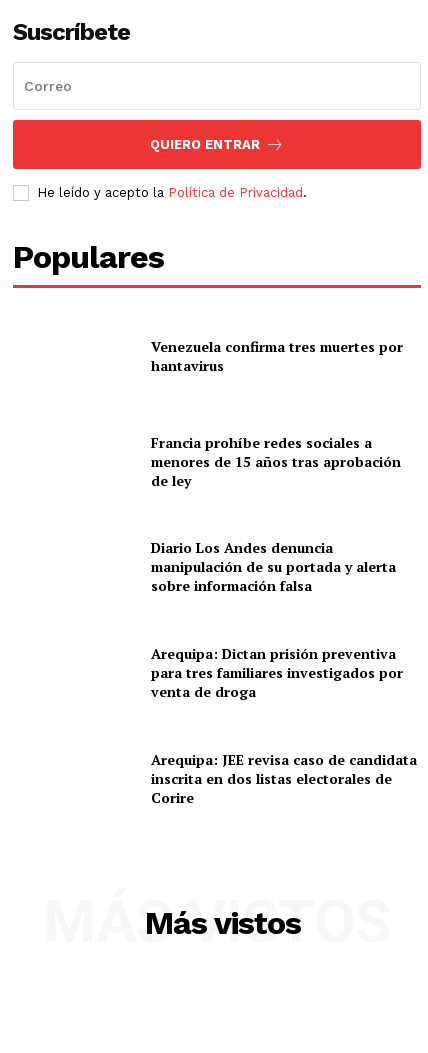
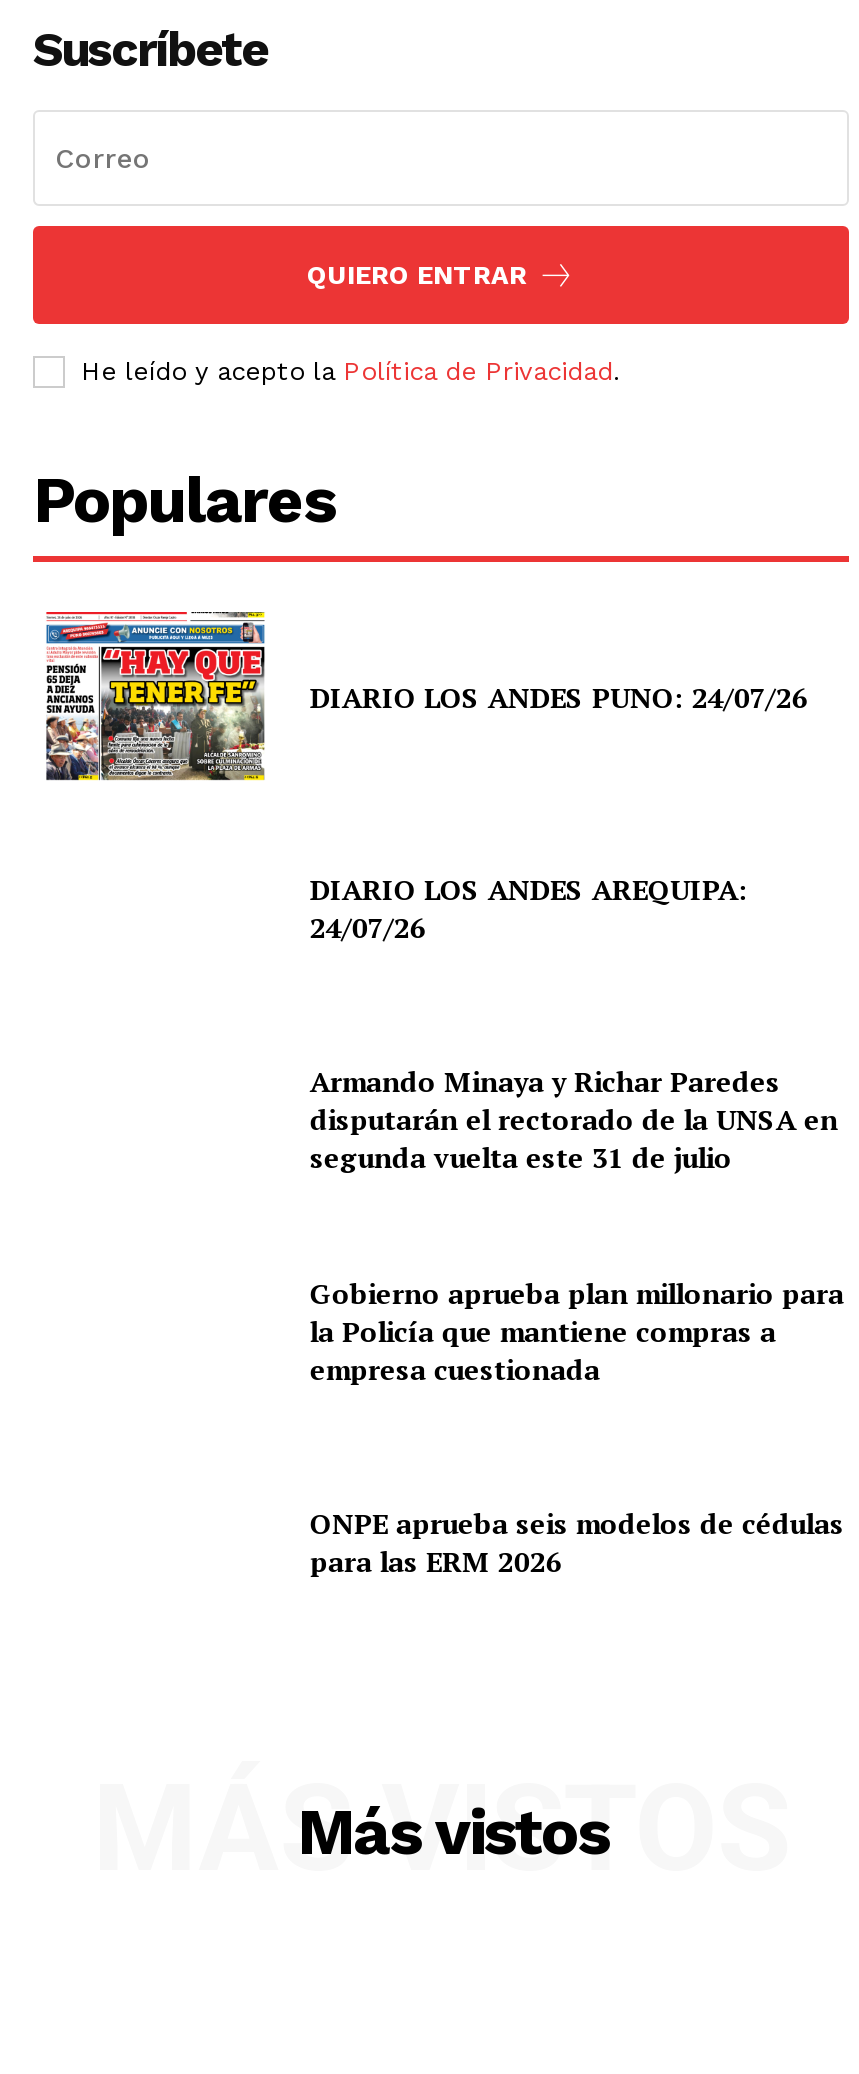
none -> [43,610,267,782] [image]
[151,336,403,374] Venezuela confirma tres muertes por | hantavirus -> [310,678,808,716] DIARIO LOS ANDES PUNO: 24/07/26
[151,433,401,490] Francia prohíbe redes sociales a | menores de 15 años tras aprobación | de ley -> [310,870,748,946] DIARIO LOS ANDES AREQUIPA: | 24/07/26
[151,538,396,595] Diario Los Andes denuncia | manipulación de su portada y alerta | sobre información falsa -> [310,1063,838,1177] Armando Minaya y Richar Paredes | disputarán el rectorado de la UNSA en | segunda vuelta este 31 de julio
[151,644,403,701] Arequipa: Dictan prisión preventiva | para tres familiares investigados por | venta de droga -> [310,1274,844,1388] Gobierno aprueba plan millonario para | la Policía que mantiene compras a | empresa cuestionada
[151,750,417,807] Arequipa: JEE revisa caso de candidata | inscrita en dos listas electorales de | Corire -> [310,1504,844,1580] ONPE aprueba seis modelos de cédulas | para las ERM 2026

